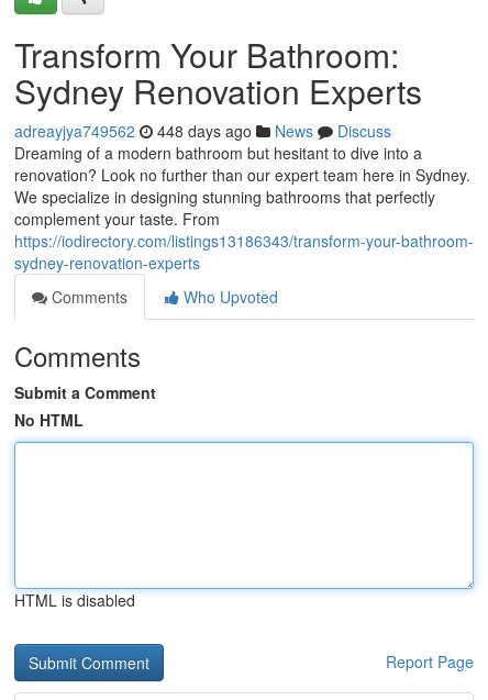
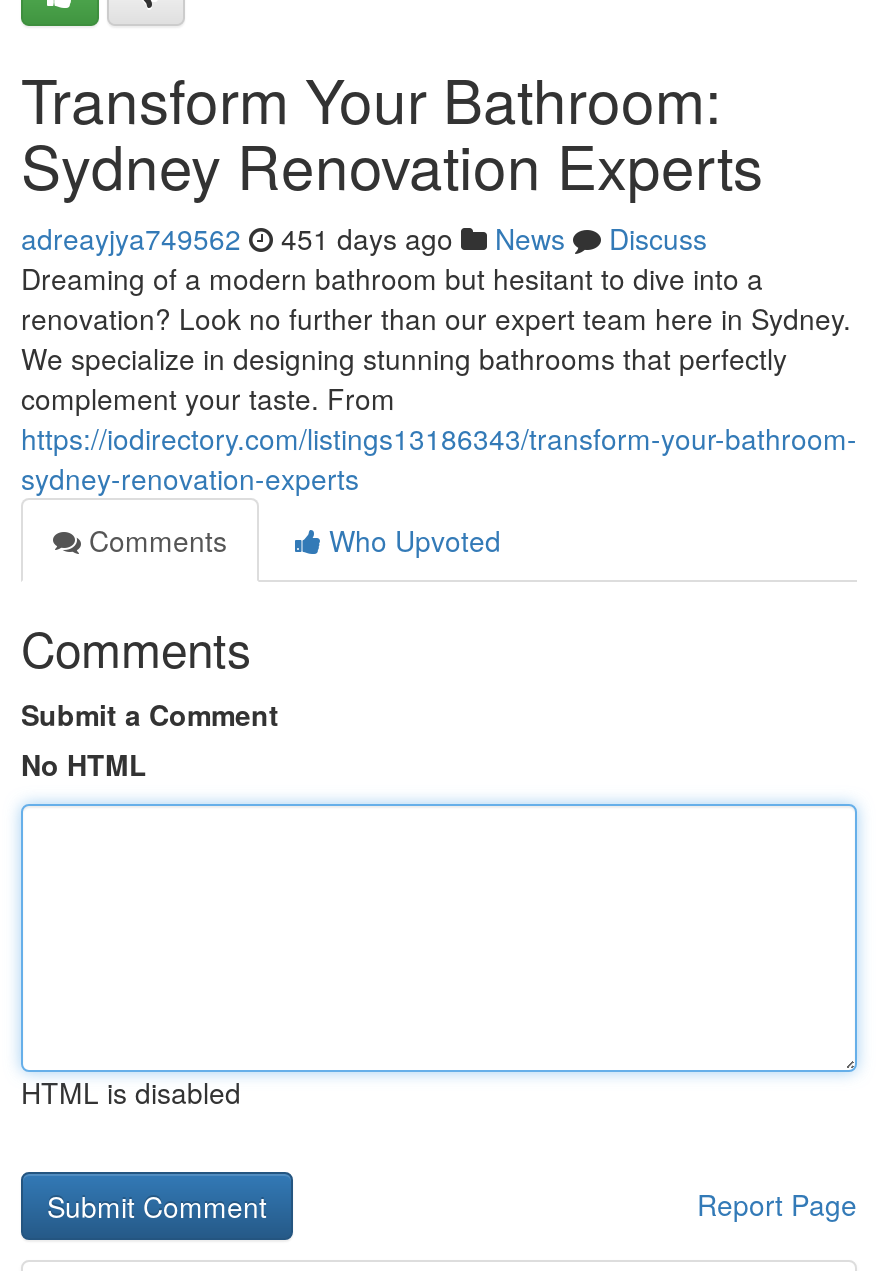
[14,120,391,142] adreayjya749562 448 days ago News Discuss -> [21,218,707,258] adreayjya749562 451 days ago News Discuss

